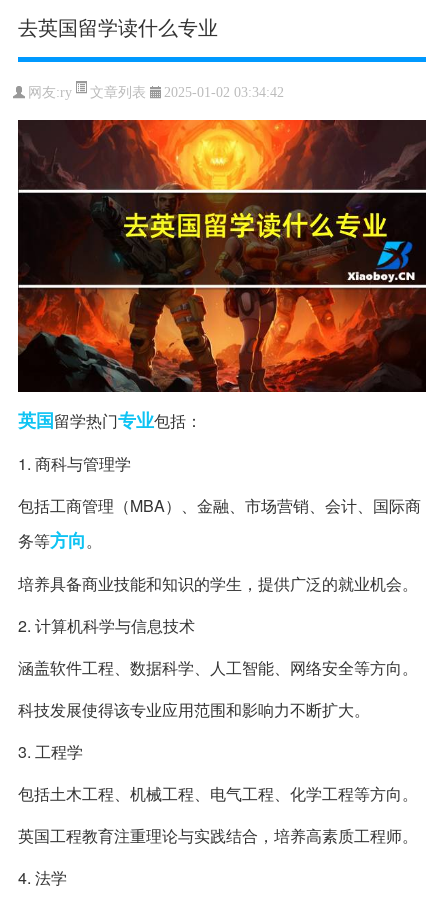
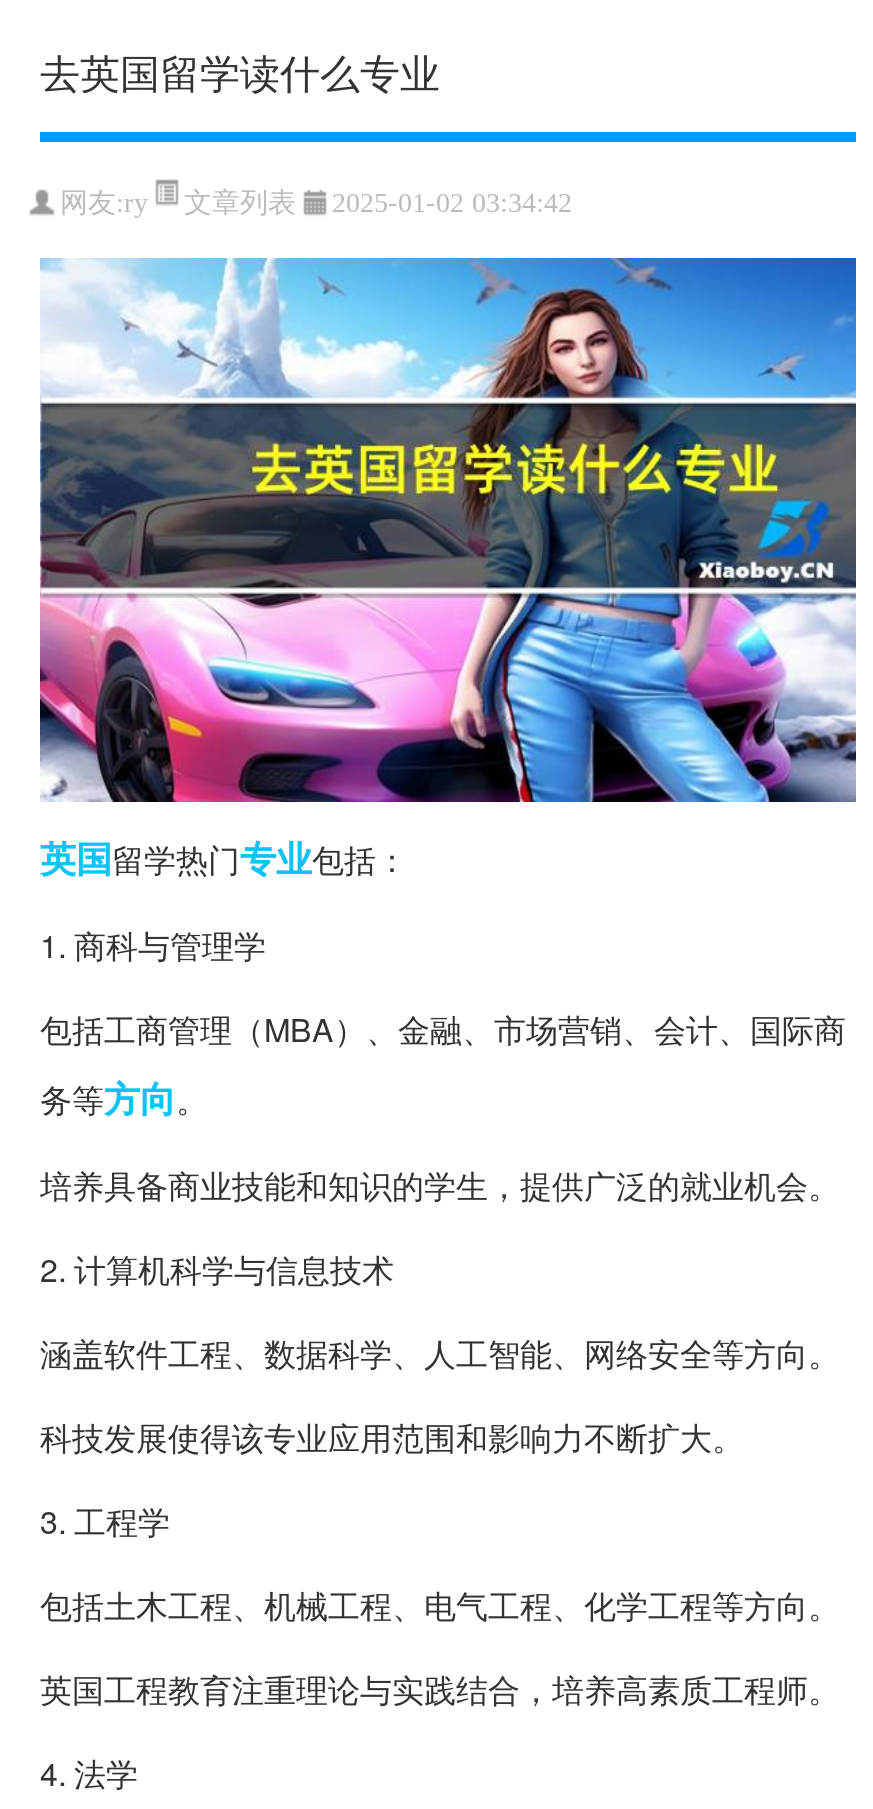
[17,119,427,393] [image] -> [38,256,858,804] [image]

